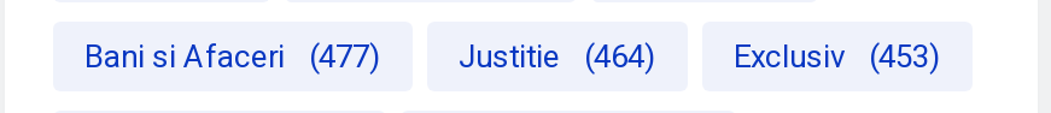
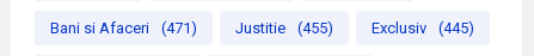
[84,38,381,74] Bani si Afaceri (477) -> [50,19,197,36] Bani si Afaceri (471)
[459,38,656,74] Justitie (464) -> [235,19,333,36] Justitie (455)
[734,38,941,74] Exclusiv (453) -> [372,19,474,36] Exclusiv (445)

